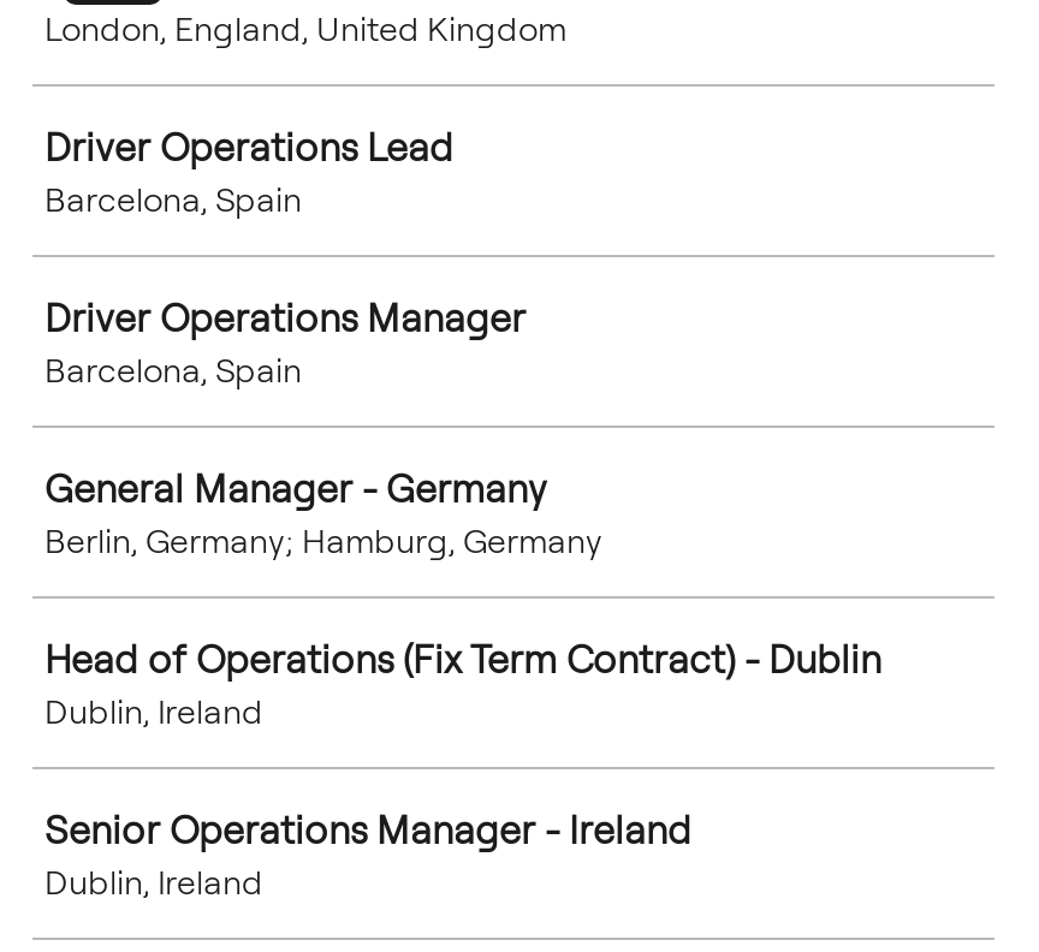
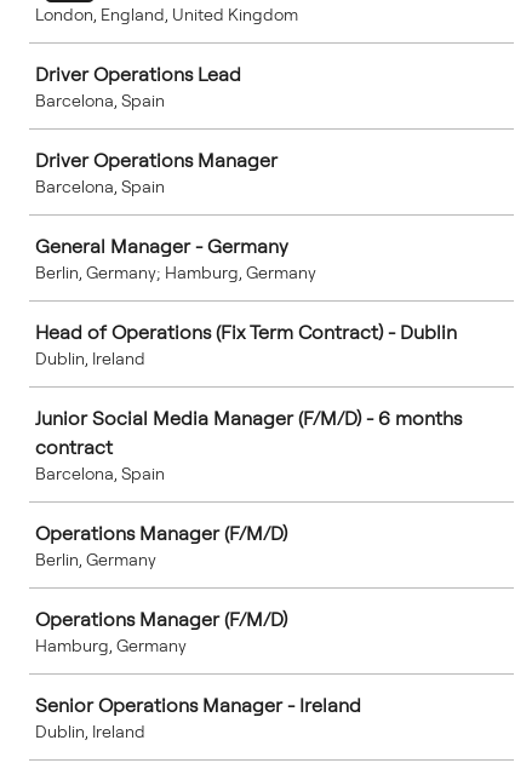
none -> [35,406,462,655] Junior Social Media Manager (F/M/D) - 6 months | contract | Barcelona, Spain | Operations Manager (F/M/D) | Berlin, Germany | Operations Manager (F/M/D) | Hamburg, Germany

